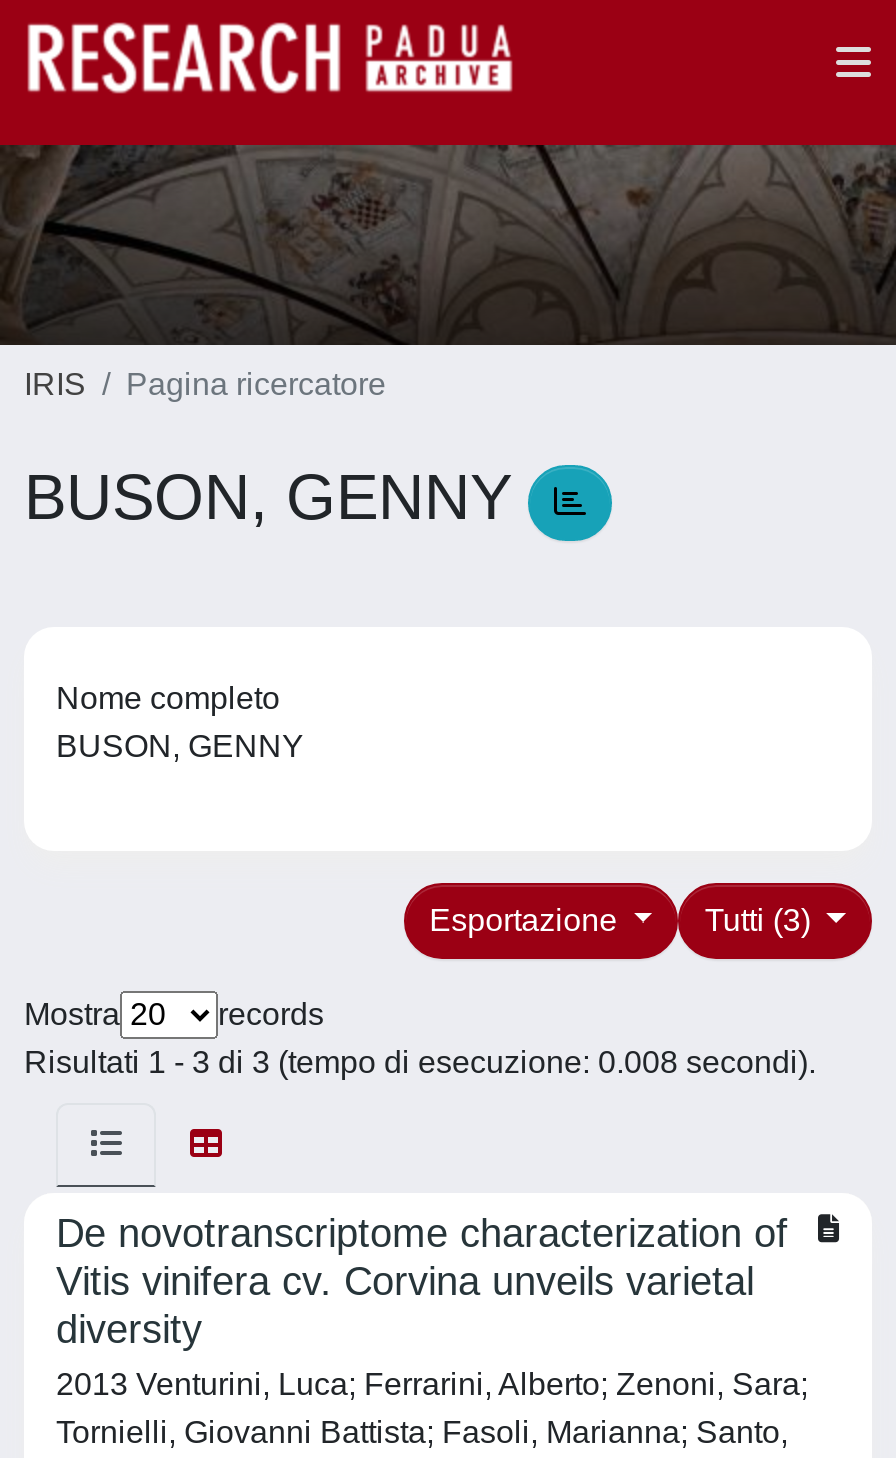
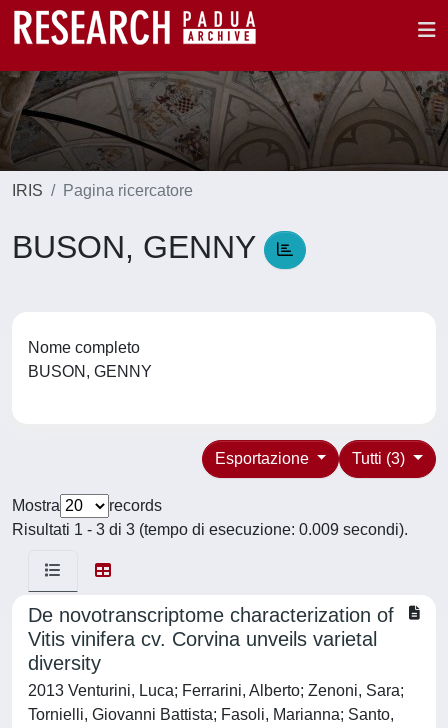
[24,1045,816,1079] Risultati 1 - 3 di 3 (tempo di esecuzione: 0.008 secondi). -> [12,521,408,538] Risultati 1 - 3 di 3 (tempo di esecuzione: 0.009 secondi).

